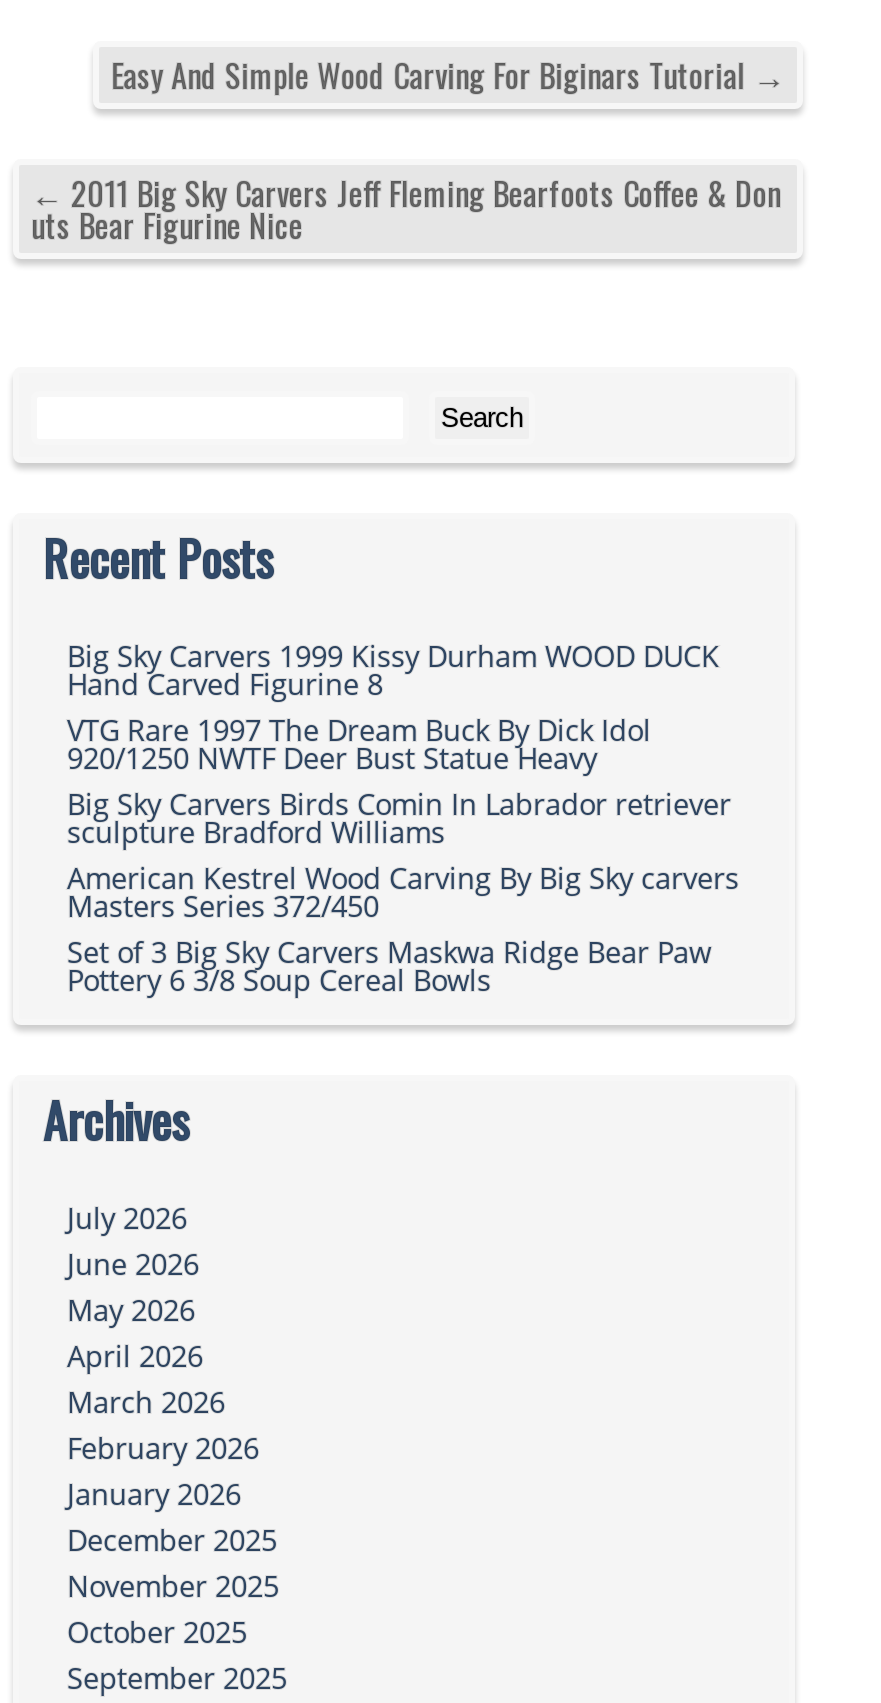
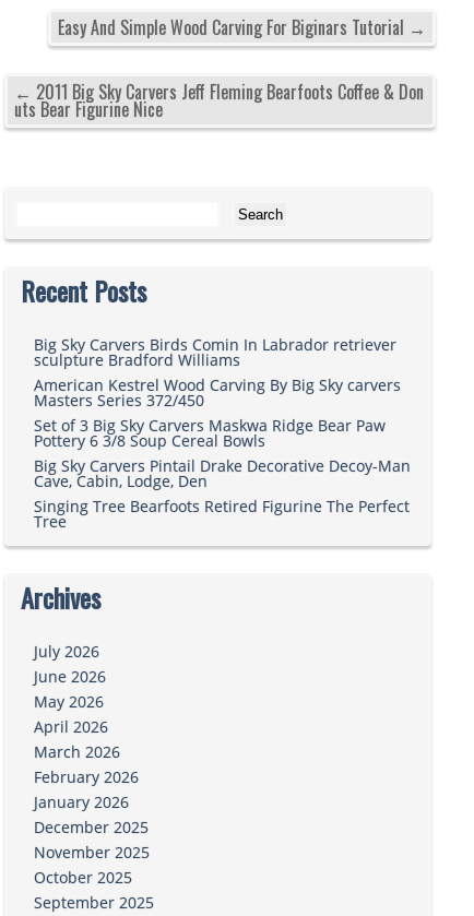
[67,638,719,778] Big Sky Carvers 1999 Kissy Durham WOOD DUCK | Hand Carved Figurine 8 | VTG Rare 1997 The Dream Buck By Dick Idol | 920/1250 NWTF Deer Bust Statue Heavy -> none
moved [67,786,739,1000] -> [34,335,401,451]: Big Sky Carvers Birds Comin In Labrador retriever | sculpture Bradford Williams | American Kestrel Wood Carving By Big Sky carvers | Masters Series 372/450 | Set of 3 Big Sky Carvers Maskwa Ridge Bear Paw | Pottery 6 3/8 Soup Cereal Bowls
none -> [34,456,411,532] Big Sky Carvers Pintail Drake Decorative Decoy-Man | Cave, Cabin, Lodge, Den | Singing Tree Bearfoots Retired Figurine The Perfect | Tree

